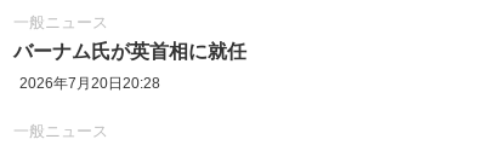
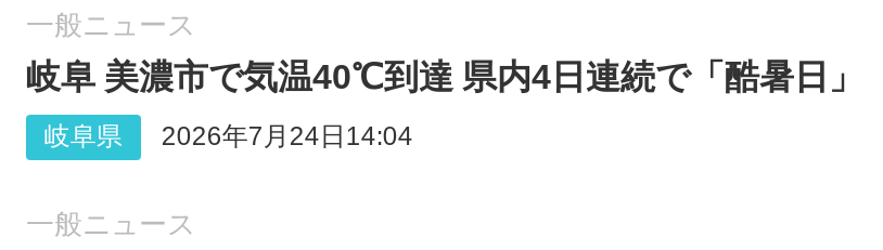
[13,41,246,62] バーナム氏が英首相に就任 -> [26,59,863,96] 岐阜 美濃市で気温40℃到達 県内4日連続で「酷暑日」
[19,75,160,92] 2026年7月20日20:28 -> [44,122,413,152] 岐阜県 | 2026年7月24日14:04

